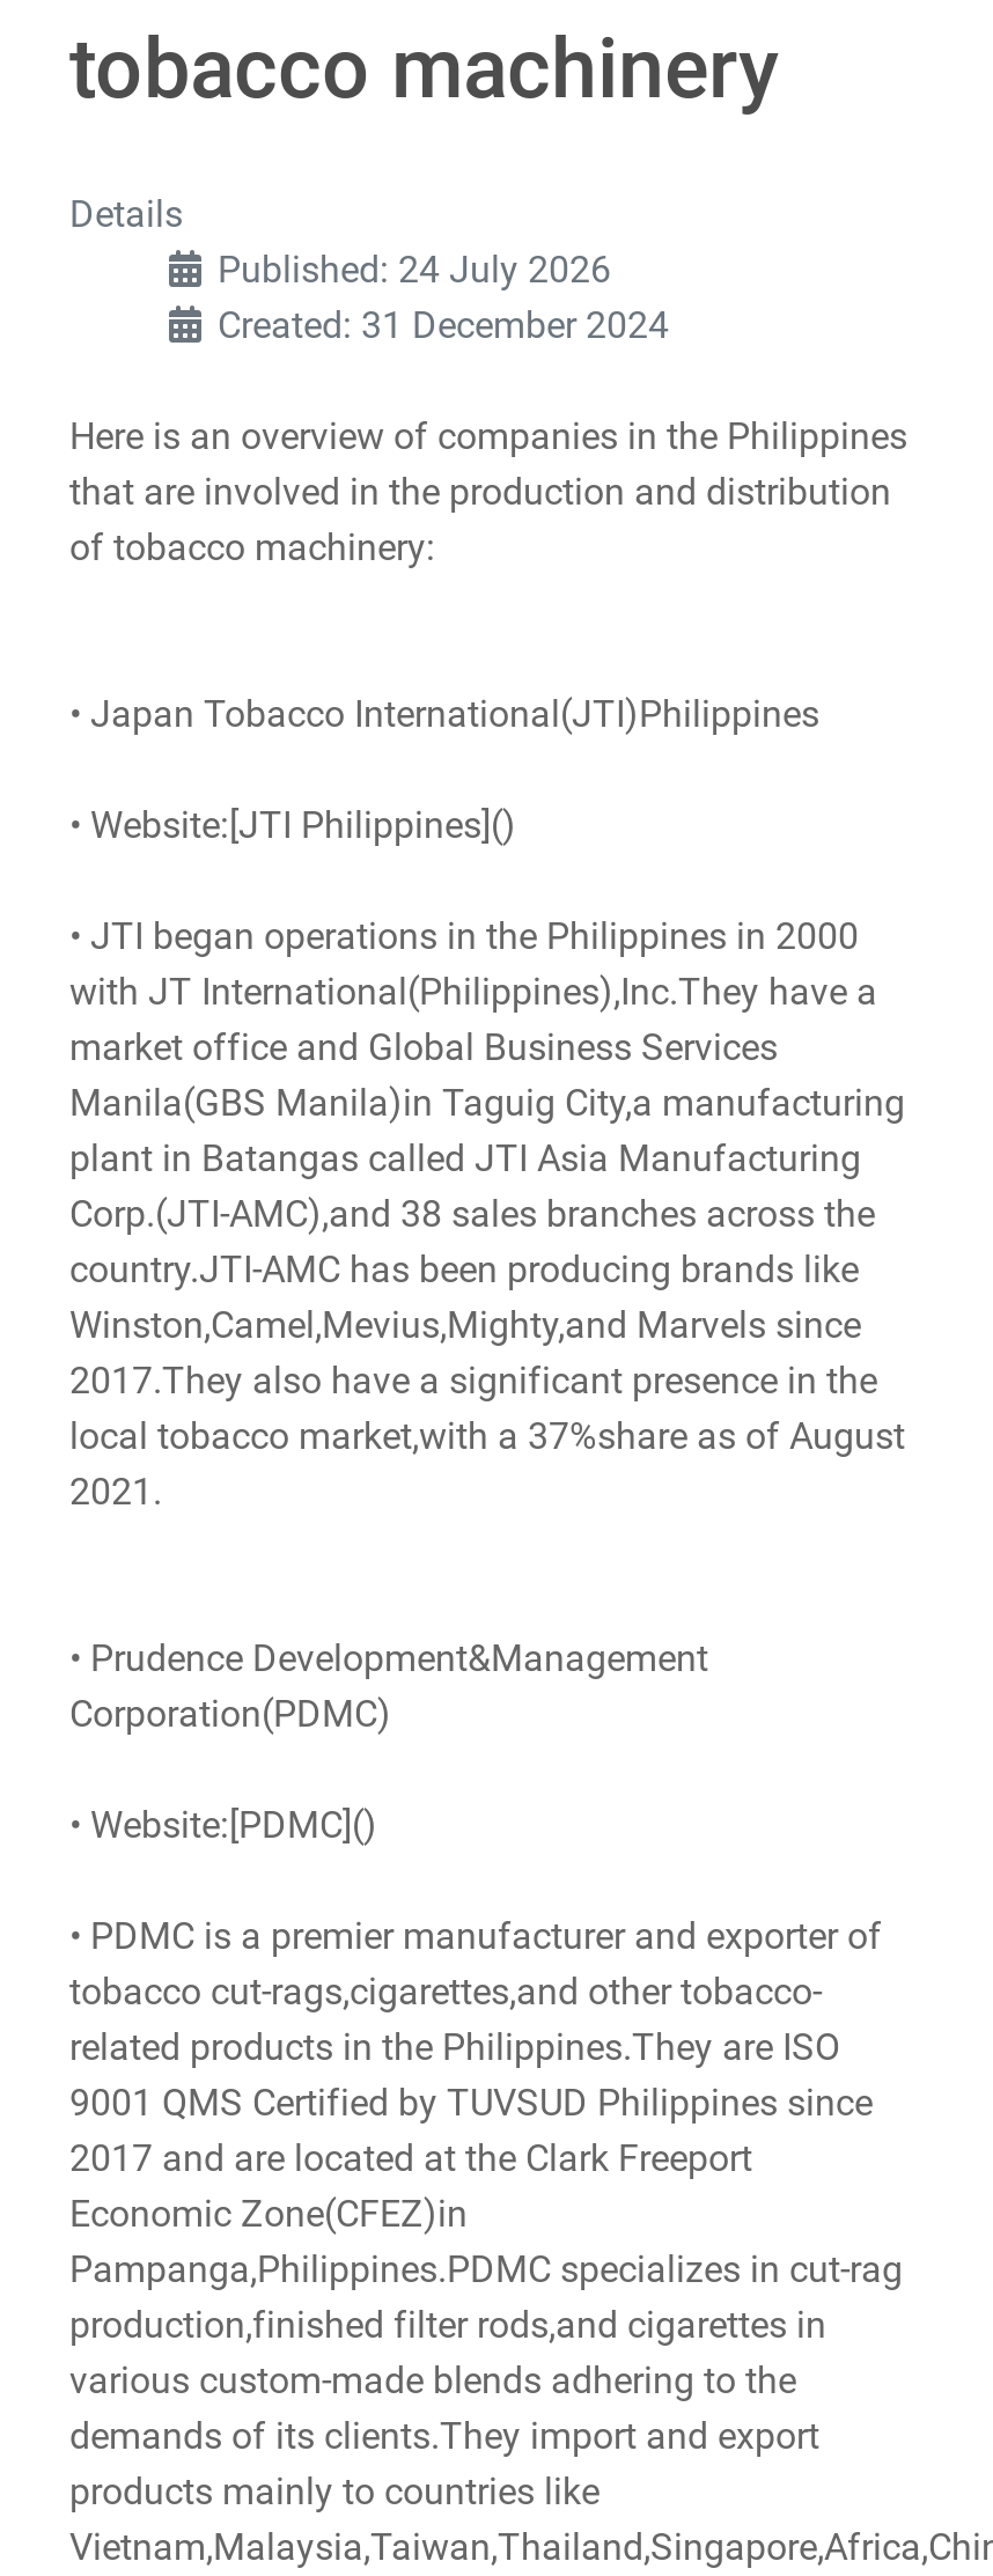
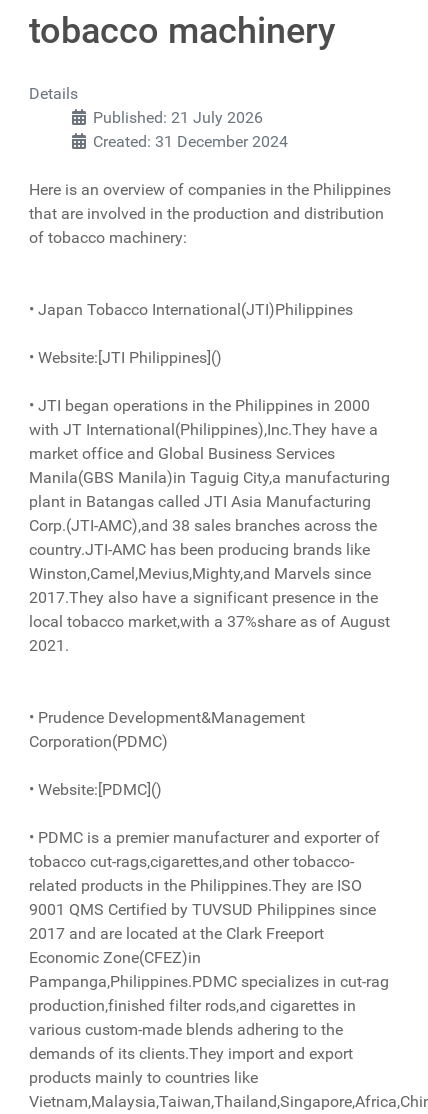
[218,248,611,292] Published: 24 July 2026 -> [93,108,263,127] Published: 21 July 2026

